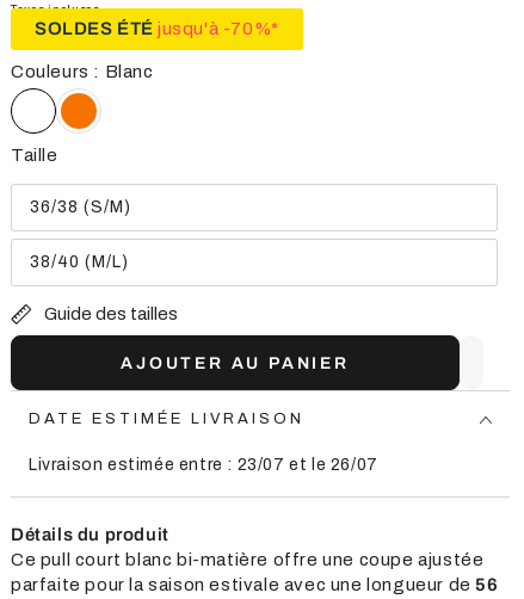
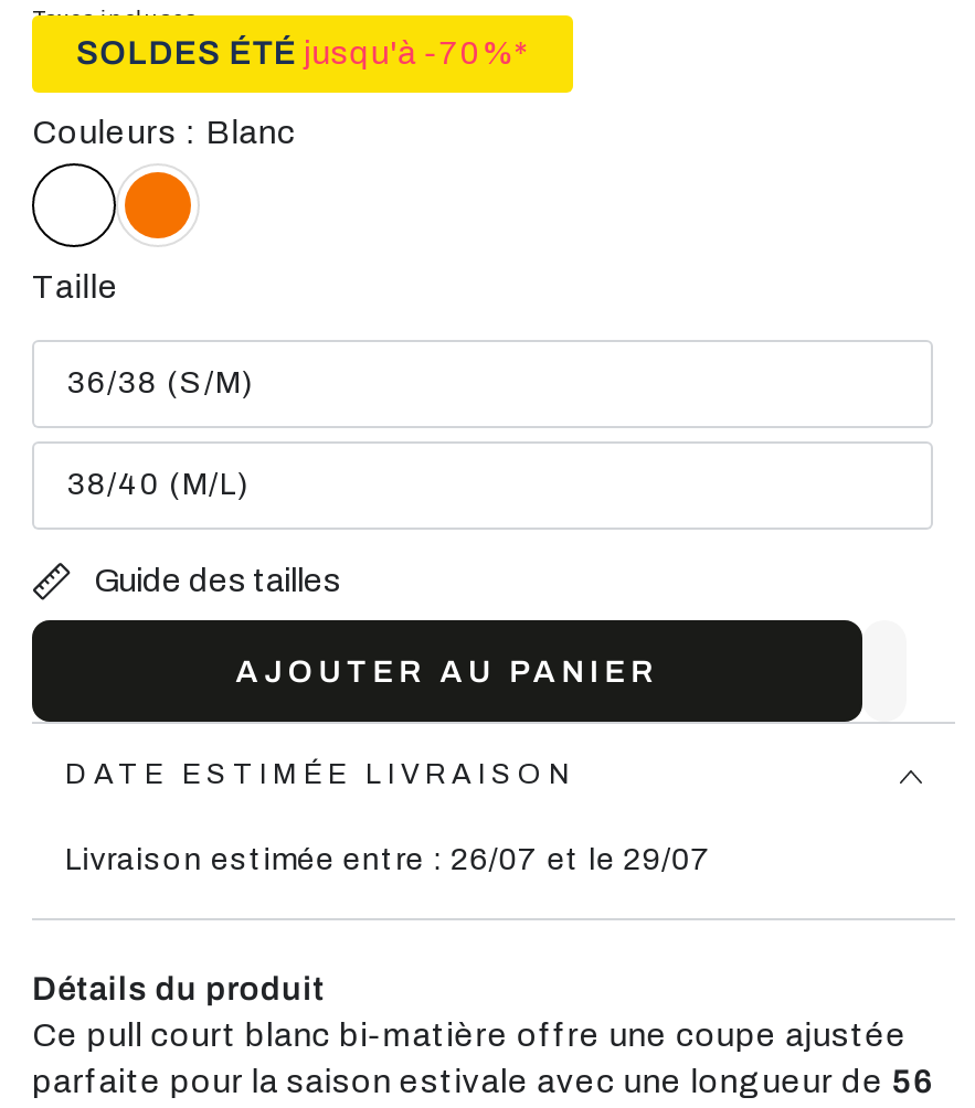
[29,456,378,474] Livraison estimée entre : 23/07 et le 26/07 -> [65,844,712,877] Livraison estimée entre : 26/07 et le 29/07

